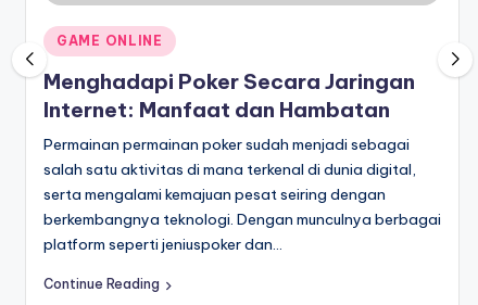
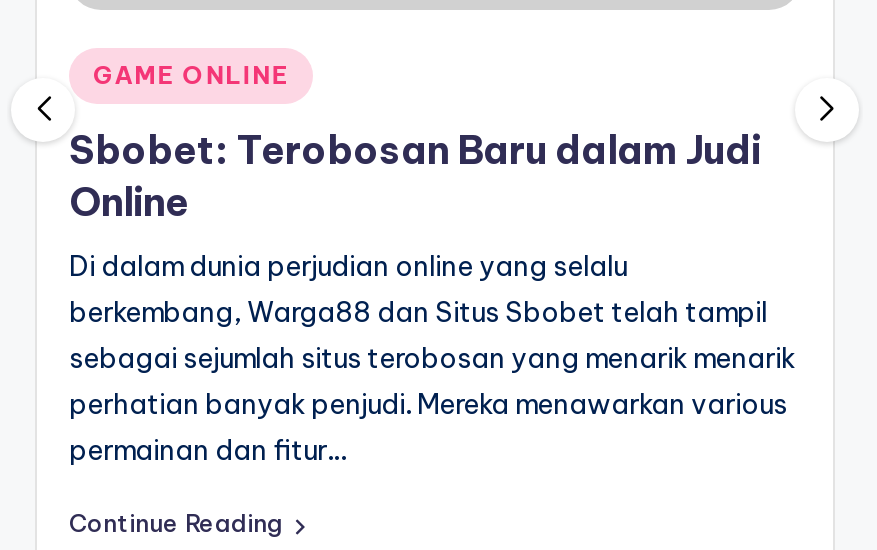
[43,69,415,123] Menghadapi Poker Secara Jaringan | Internet: Manfaat dan Hambatan -> [69,127,761,227] Sbobet: Terobosan Baru dalam Judi | Online
[43,135,441,254] Permainan permainan poker sudah menjadi sebagai | salah satu aktivitas di mana terkenal di dunia digital, | serta mengalami kemajuan pesat seiring dengan | berkembangnya teknologi. Dengan munculnya berbagai | platform seperti jeniuspoker dan… -> [69,249,795,469] Di dalam dunia perjudian online yang selalu | berkembang, Warga88 dan Situs Sbobet telah tampil | sebagai sejumlah situs terobosan yang menarik menarik | perhatian banyak penjudi. Mereka menawarkan various | permainan dan fitur…

